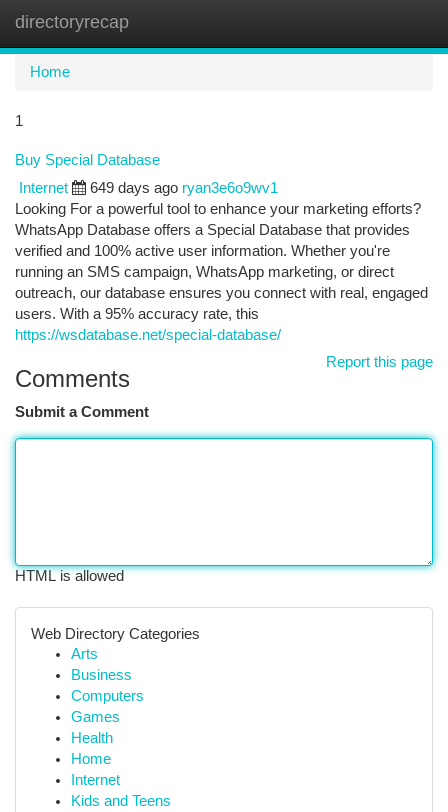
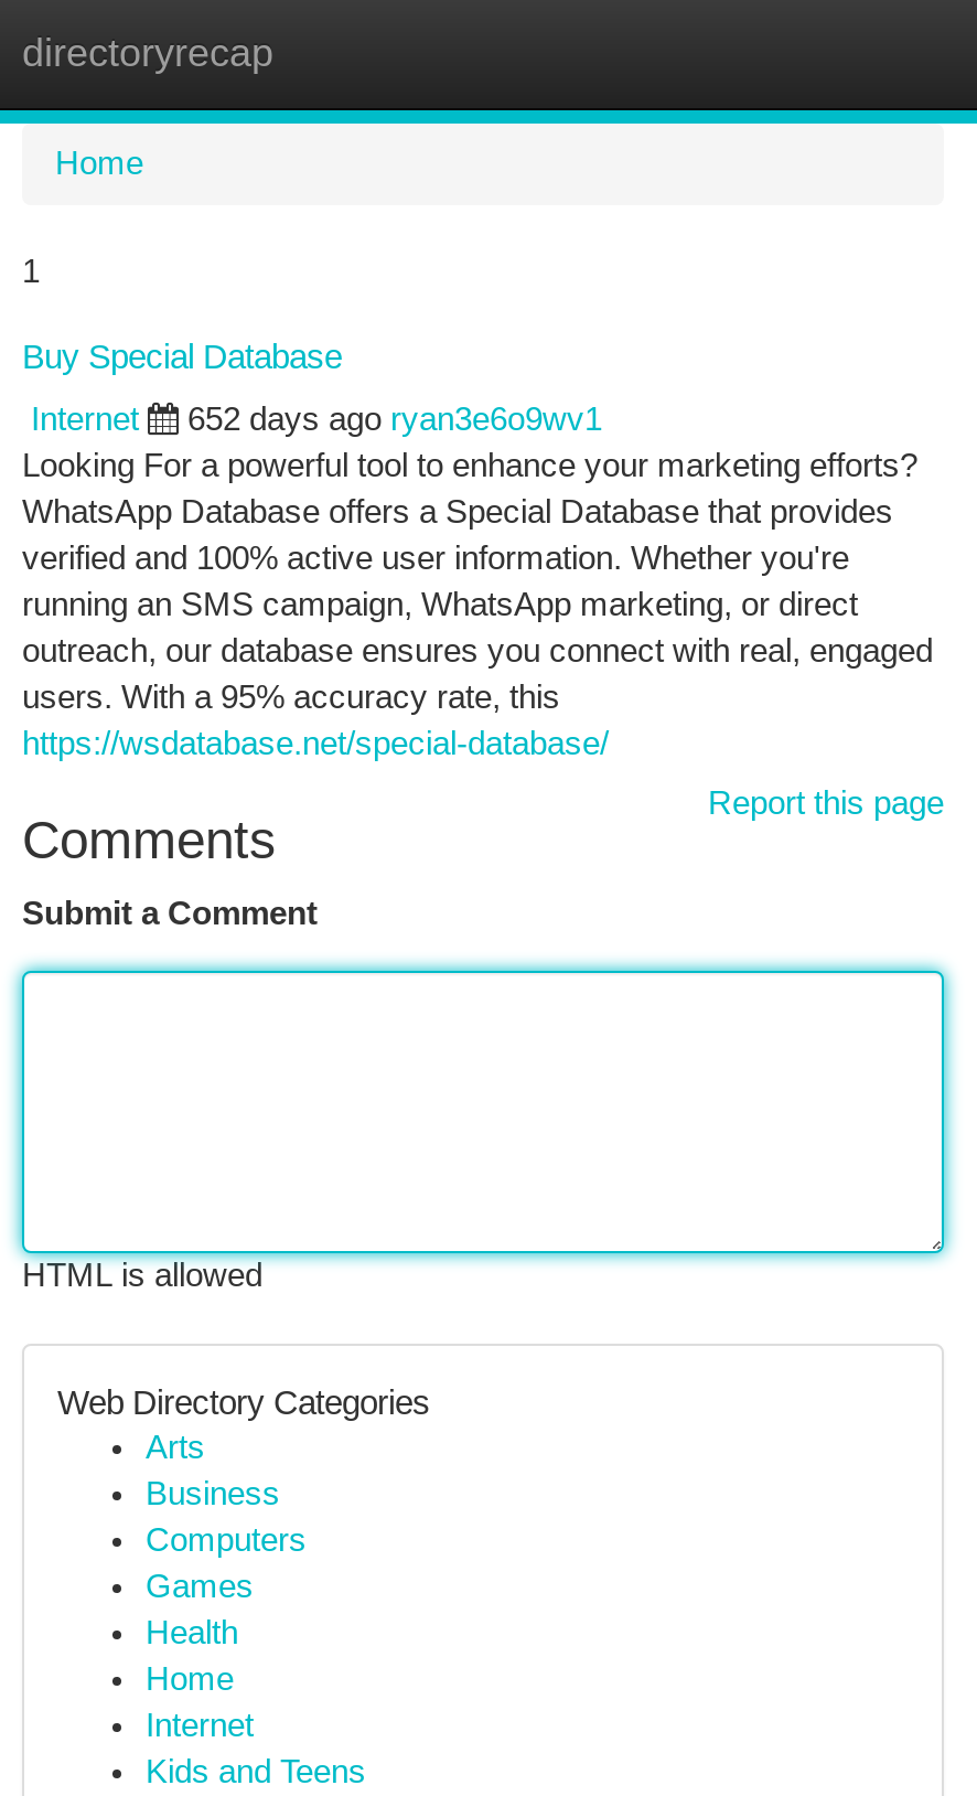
[90,180,278,196] 649 days ago ryan3e6o9wv1 -> [187,402,602,437] 652 days ago ryan3e6o9wv1

